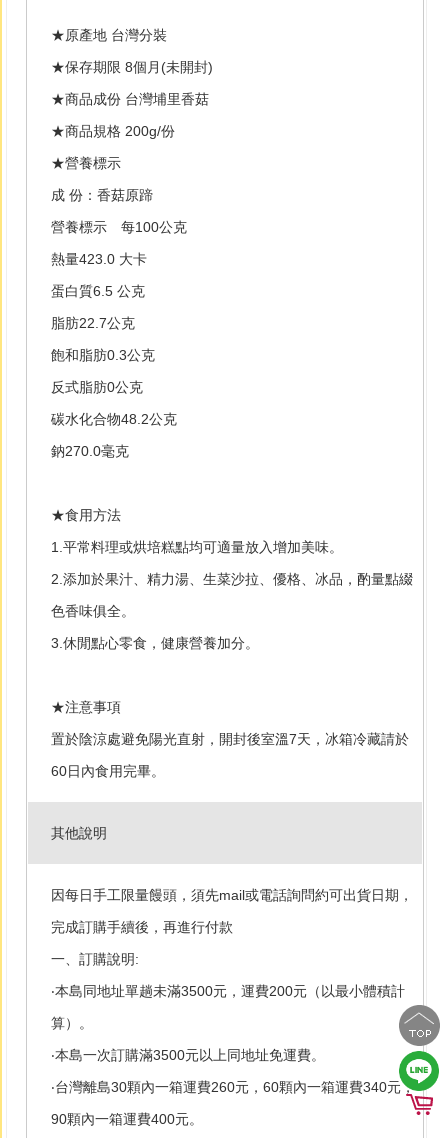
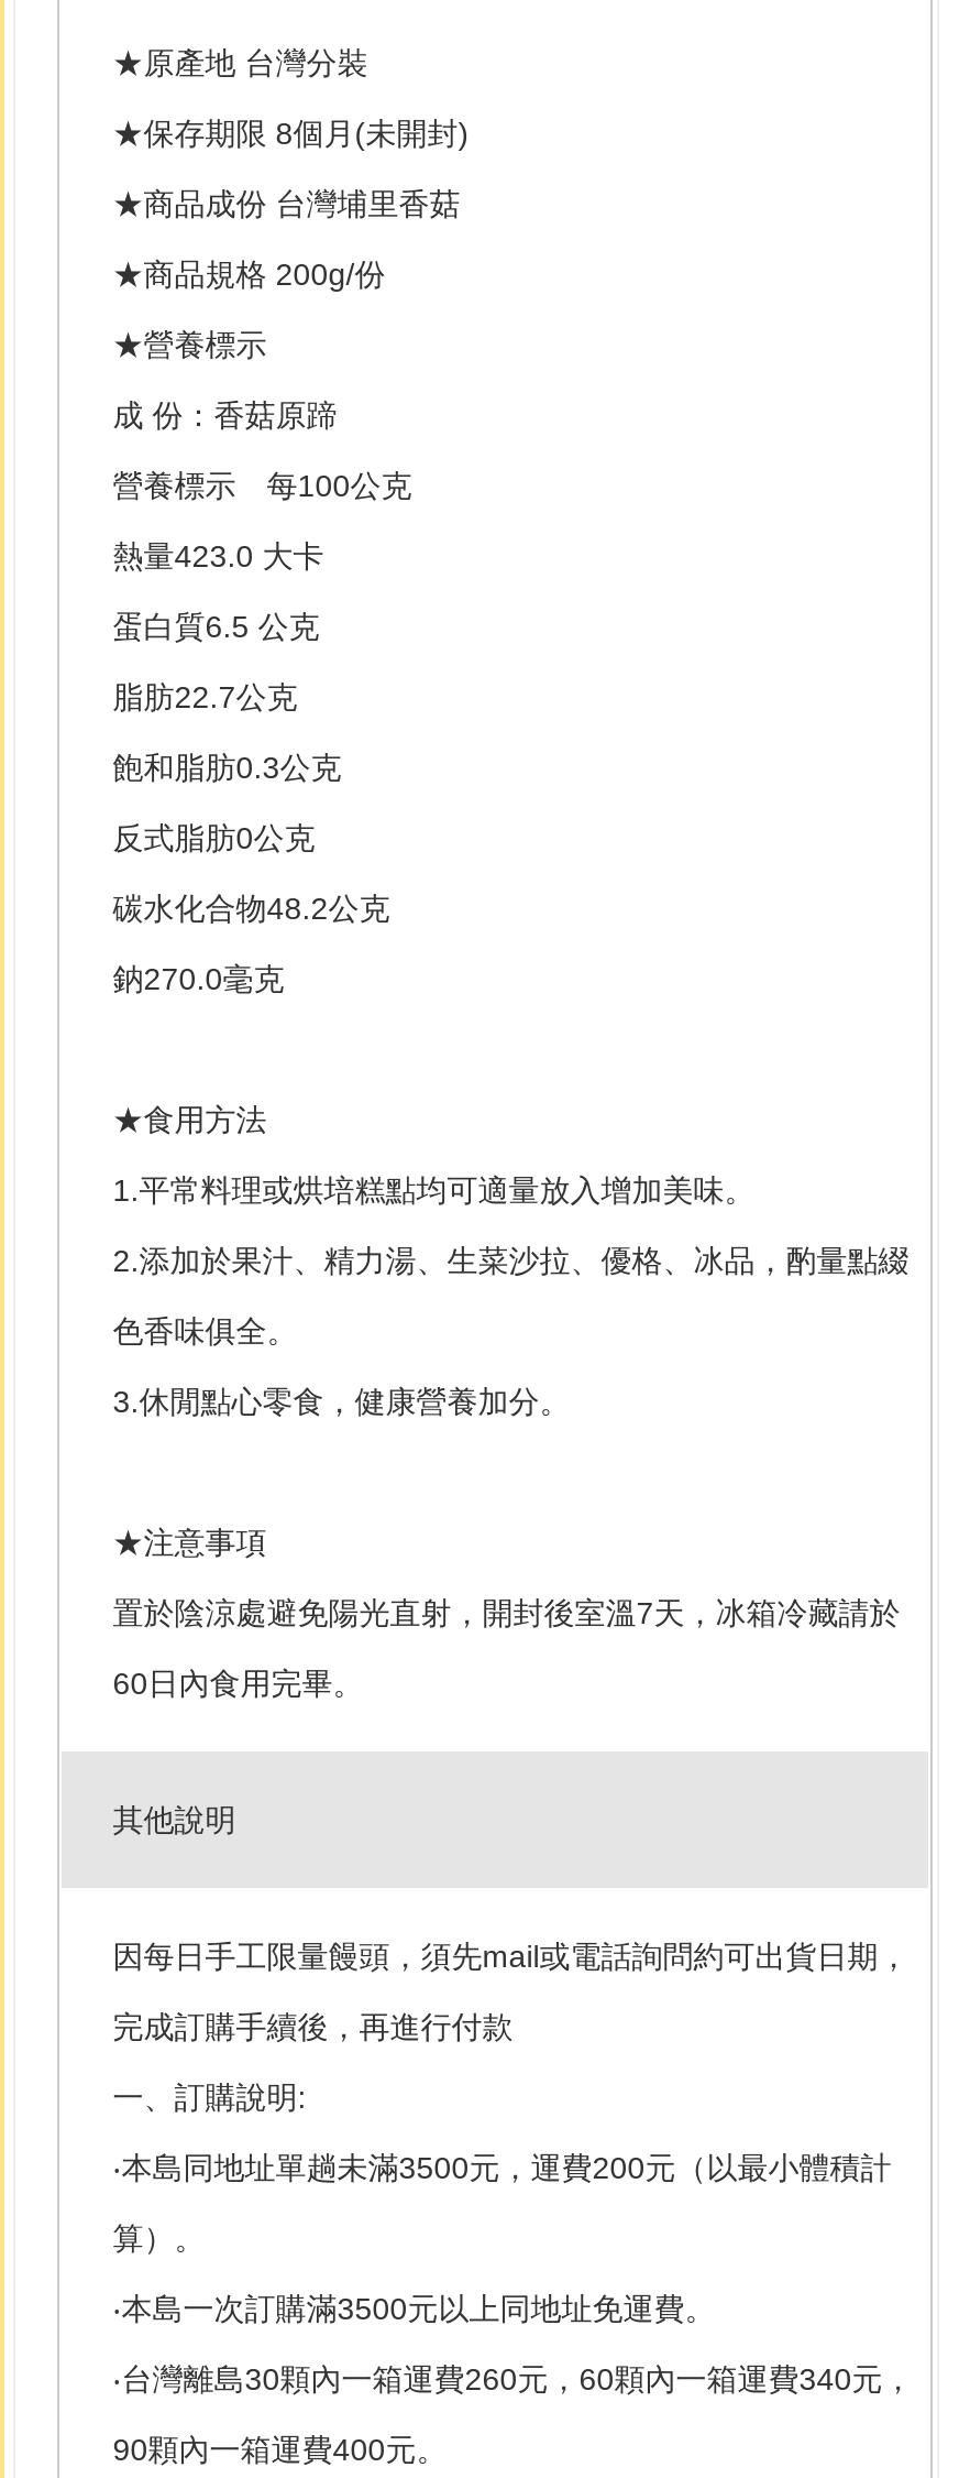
[398,1004,441,1116] [image] -> none

